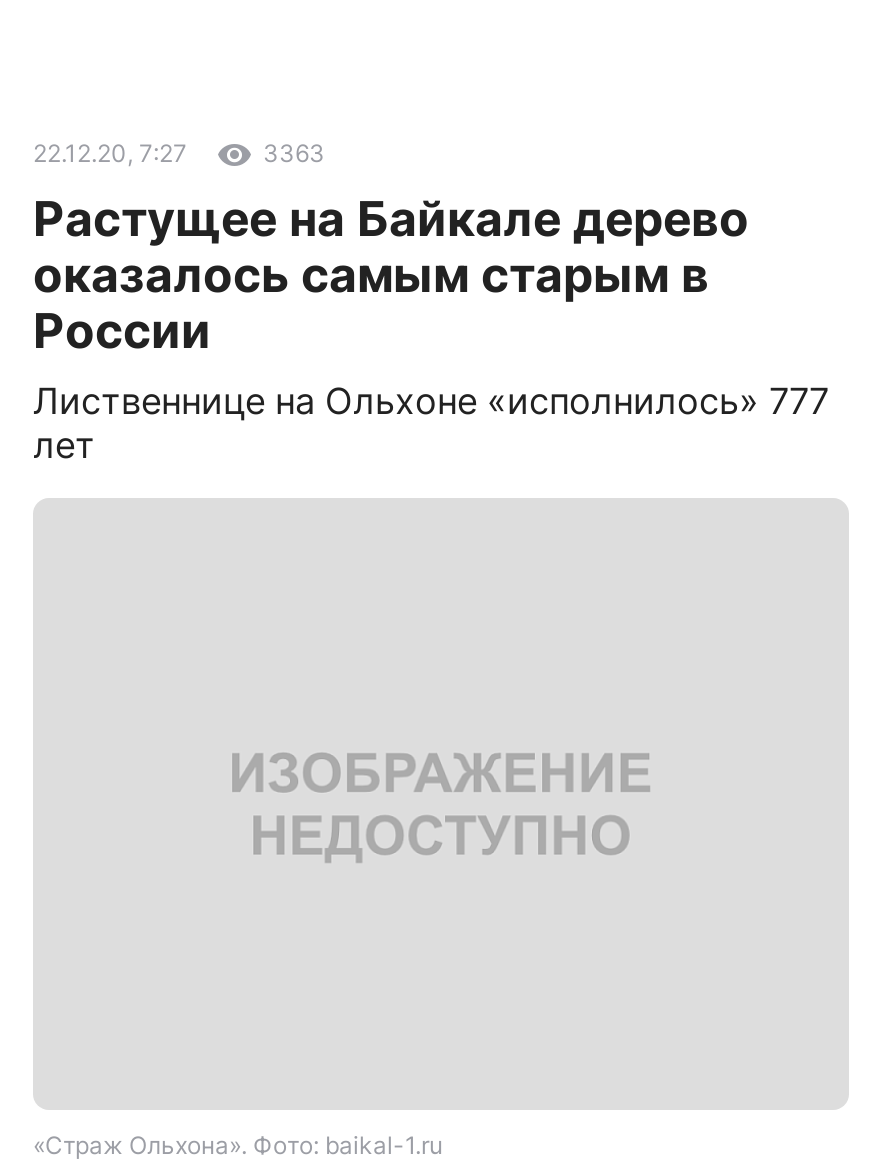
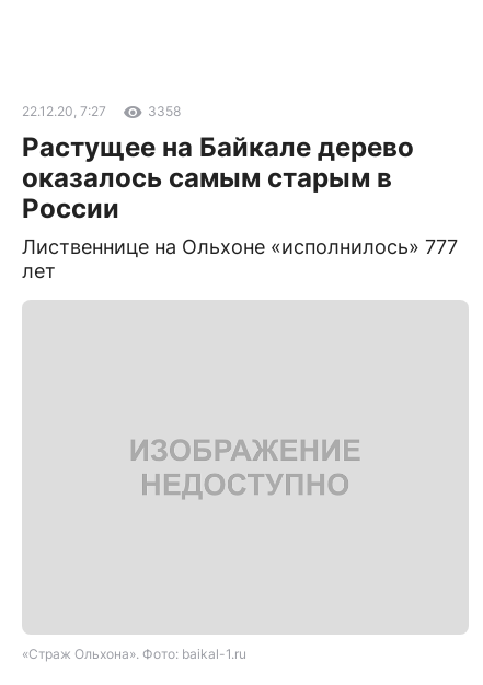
[263,138,325,168] 3363 -> [148,103,181,119] 3358

